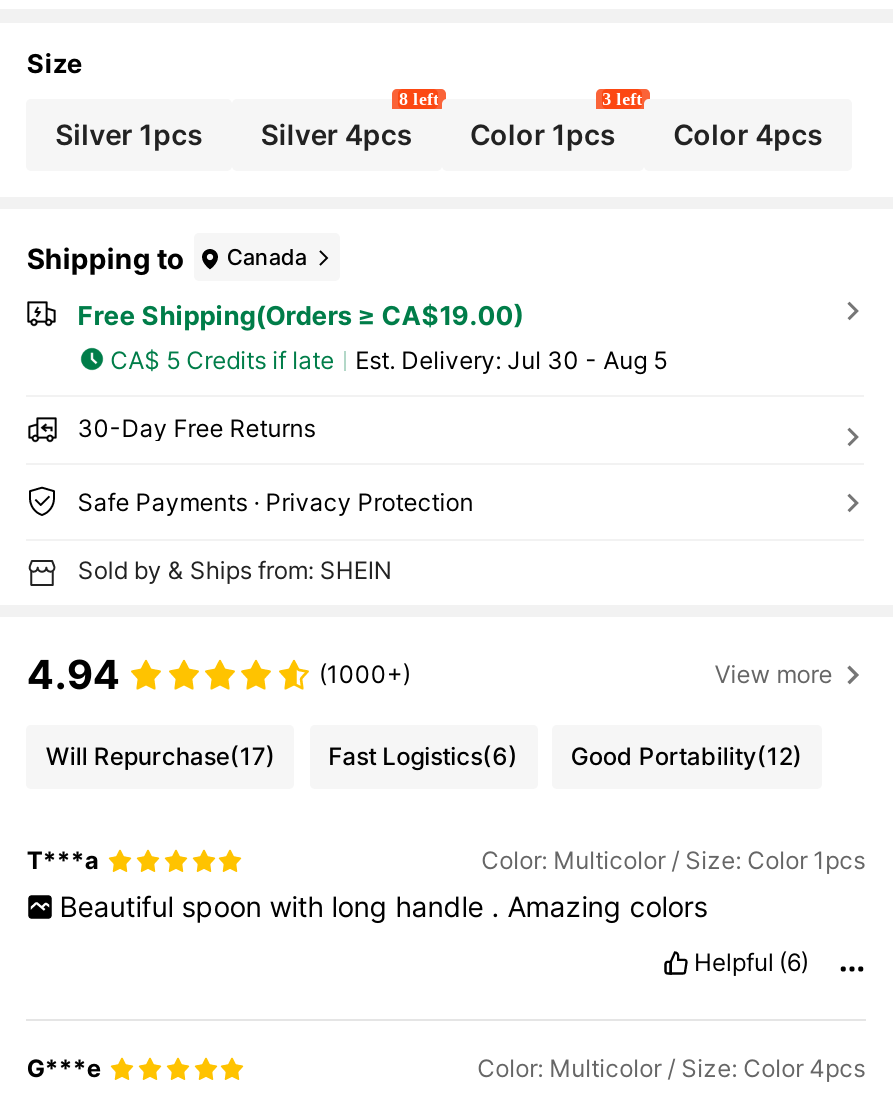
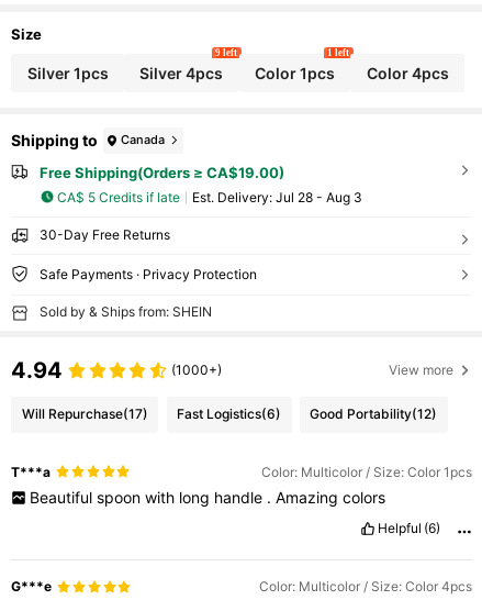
[399,88,439,108] 8 left -> [216,48,238,59] 9 left
[602,88,642,108] 3 left -> [327,48,349,59] 1 left
[355,344,667,374] Est. Delivery: Jul 30 - Aug 5 -> [192,189,362,205] Est. Delivery: Jul 28 - Aug 3

